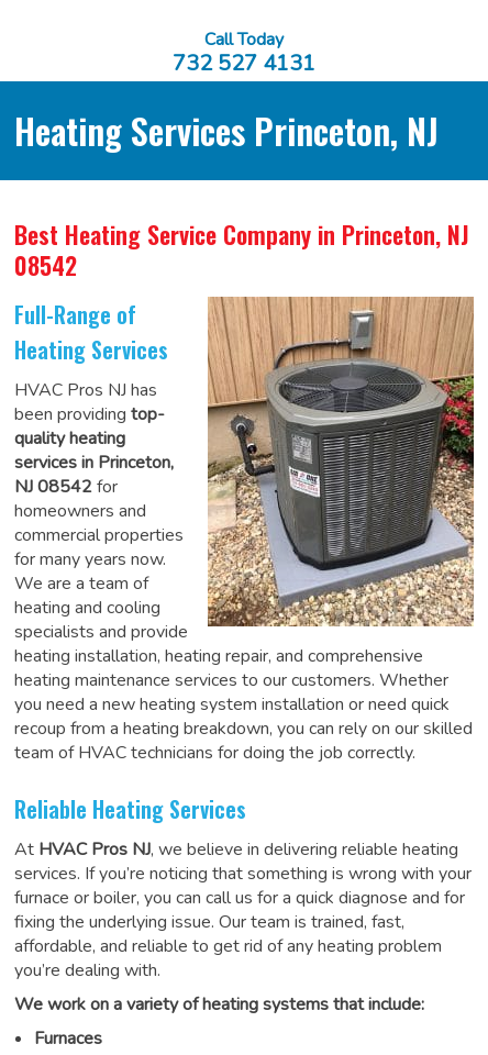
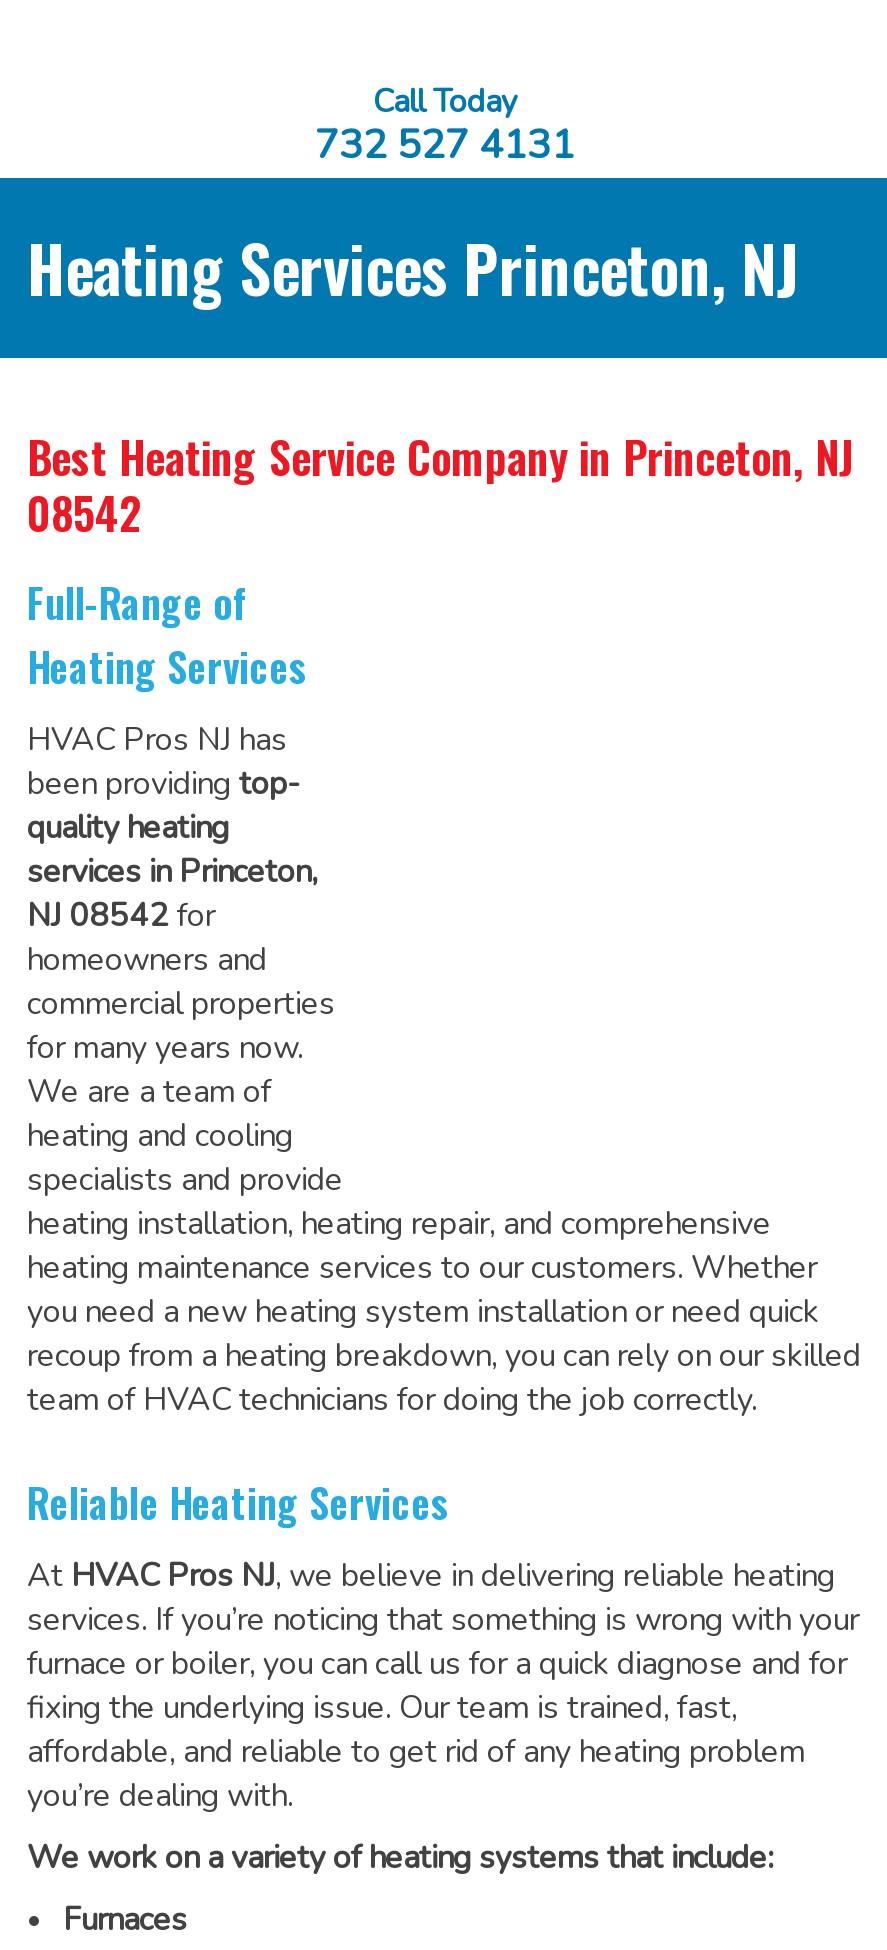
[207,296,475,628] [image] -> none

